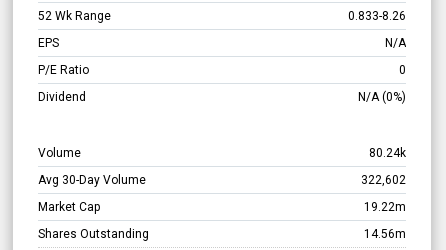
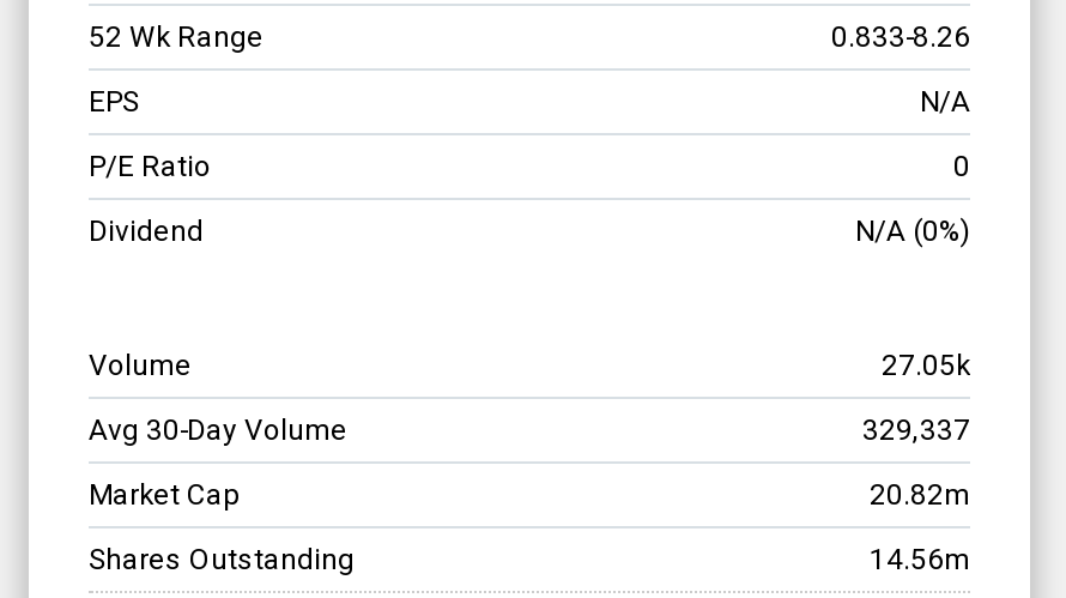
[369,146,406,160] 80.24k -> [882,349,970,382] 27.05k
[361,173,406,187] 322,602 -> [862,413,970,447] 329,337
[364,200,406,214] 19.22m -> [870,478,970,512] 20.82m

